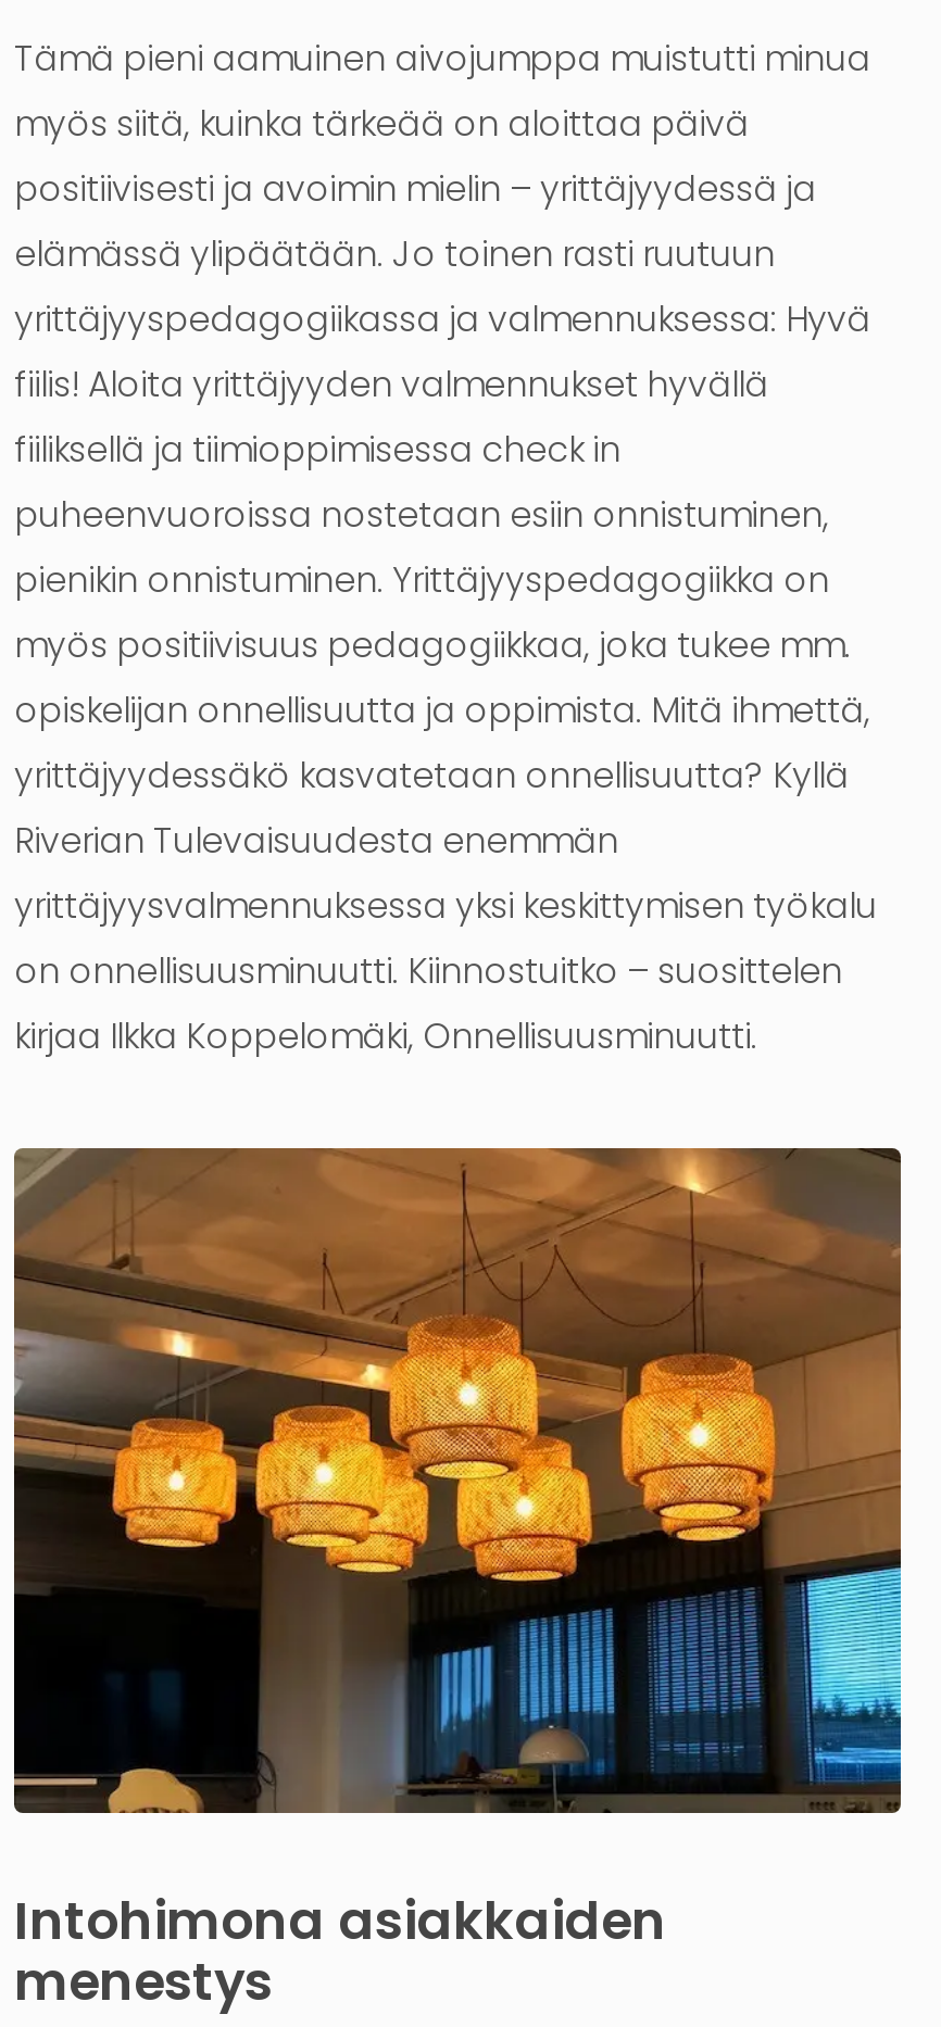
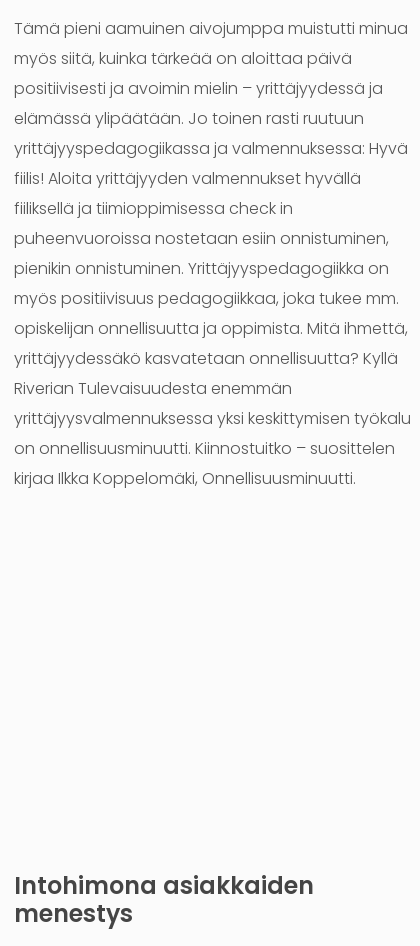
[12,1146,903,1815] [image] -> none

